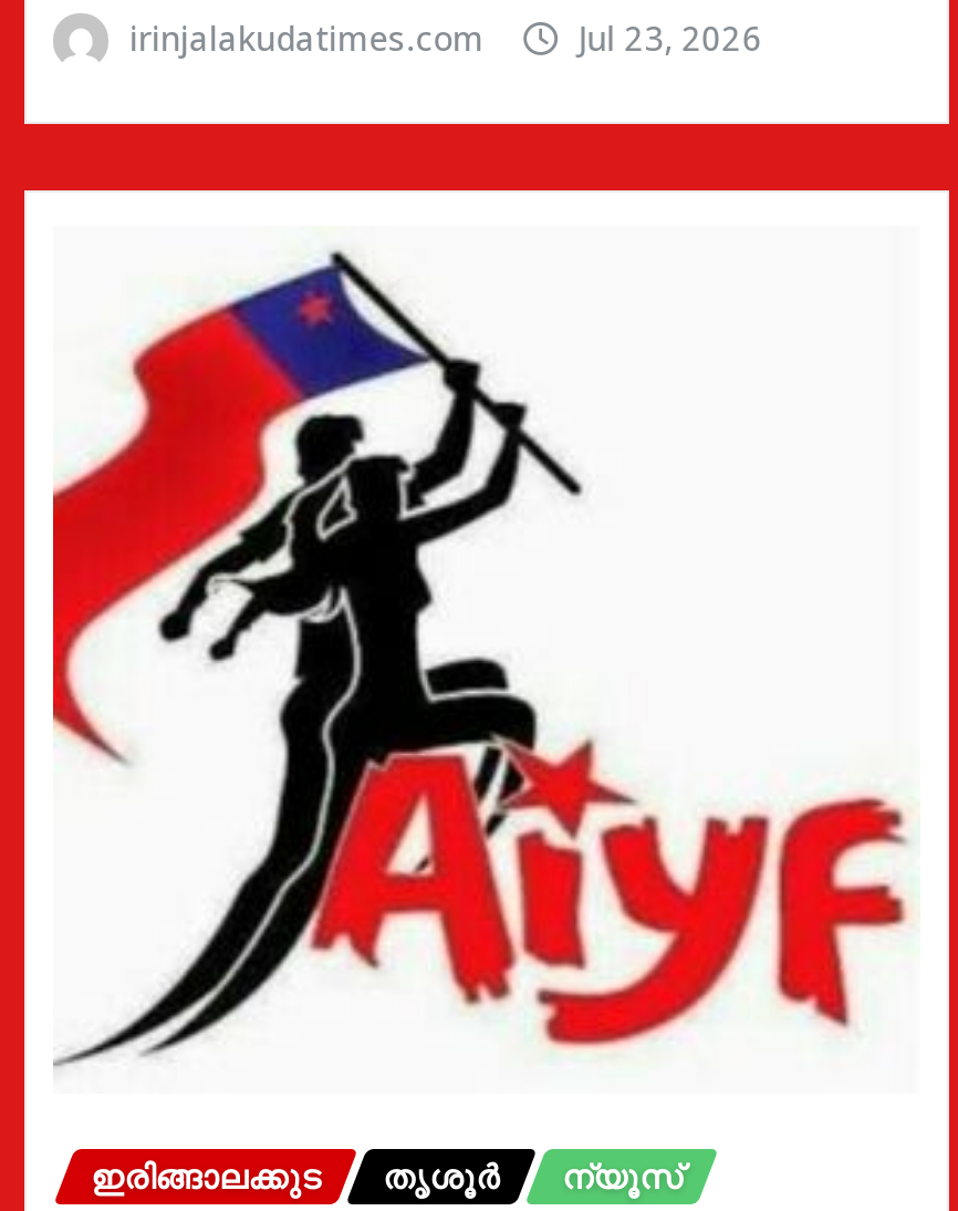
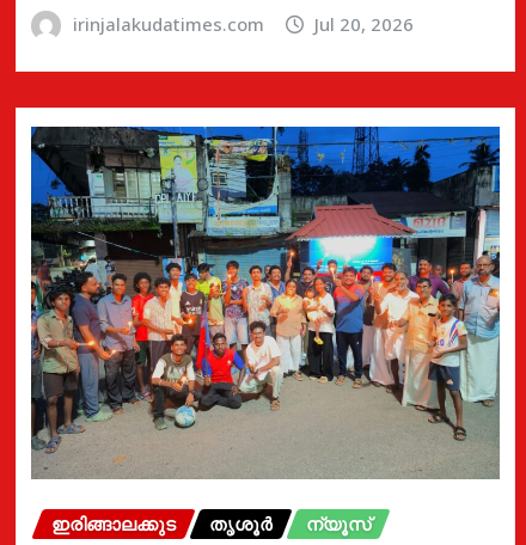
[578,14,762,59] Jul 23, 2026 -> [315,12,414,36] Jul 20, 2026
[51,229,920,1068] [image] -> [30,125,501,480] [image]

